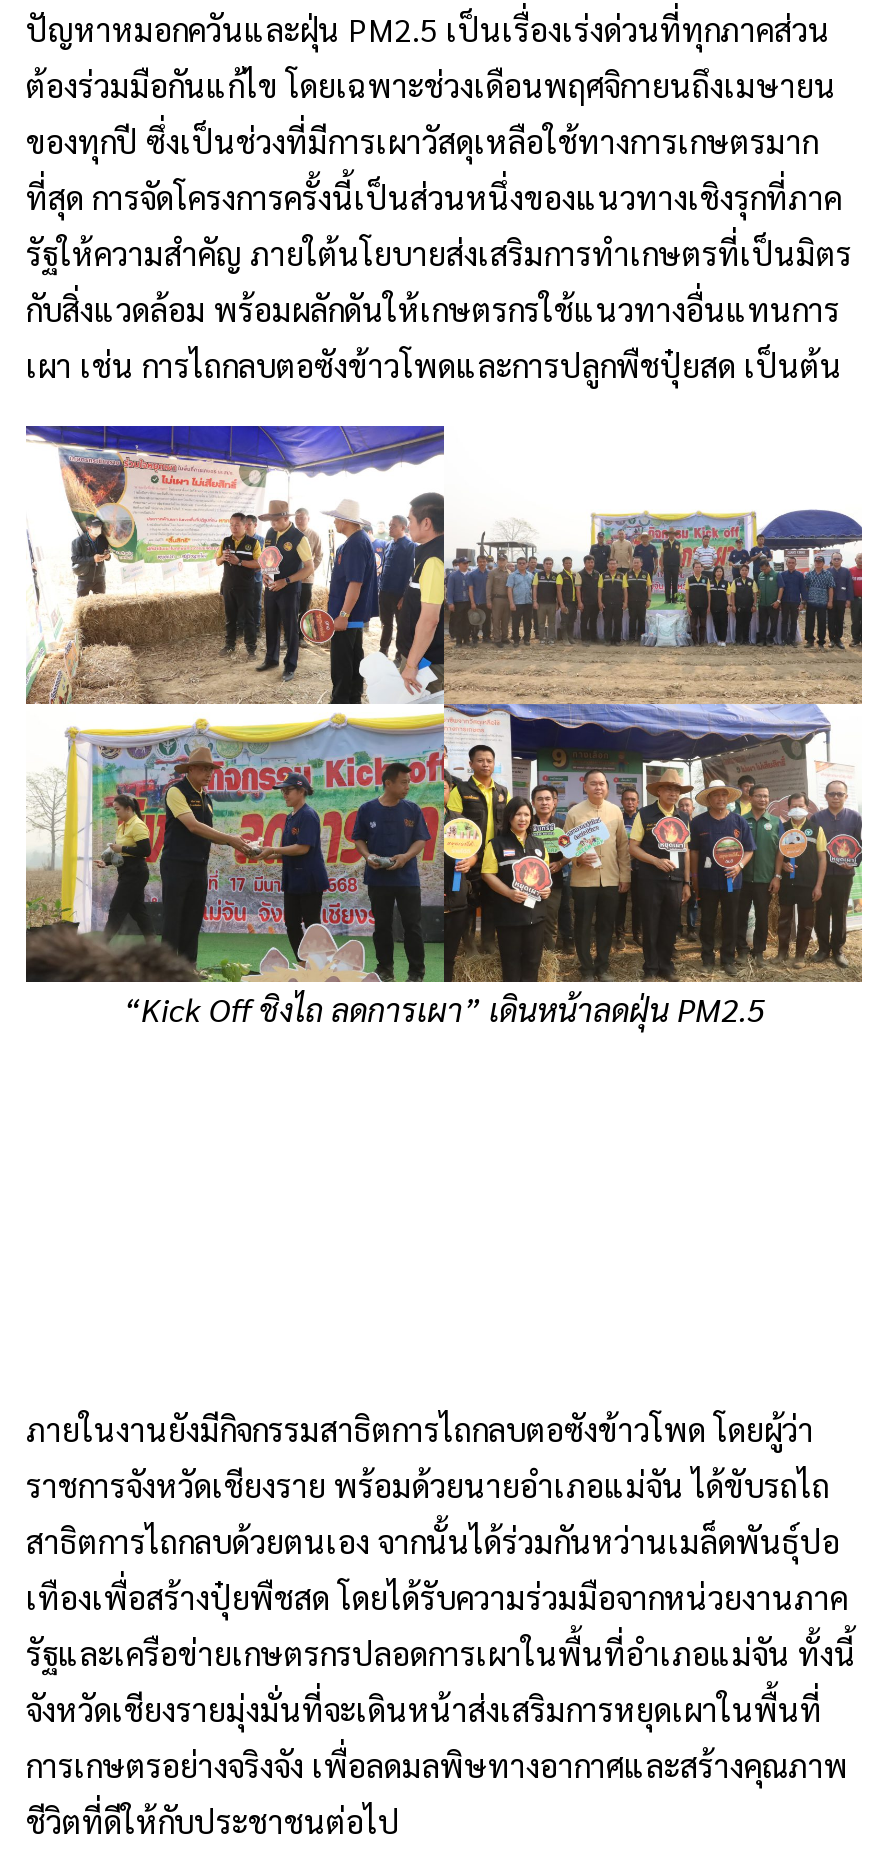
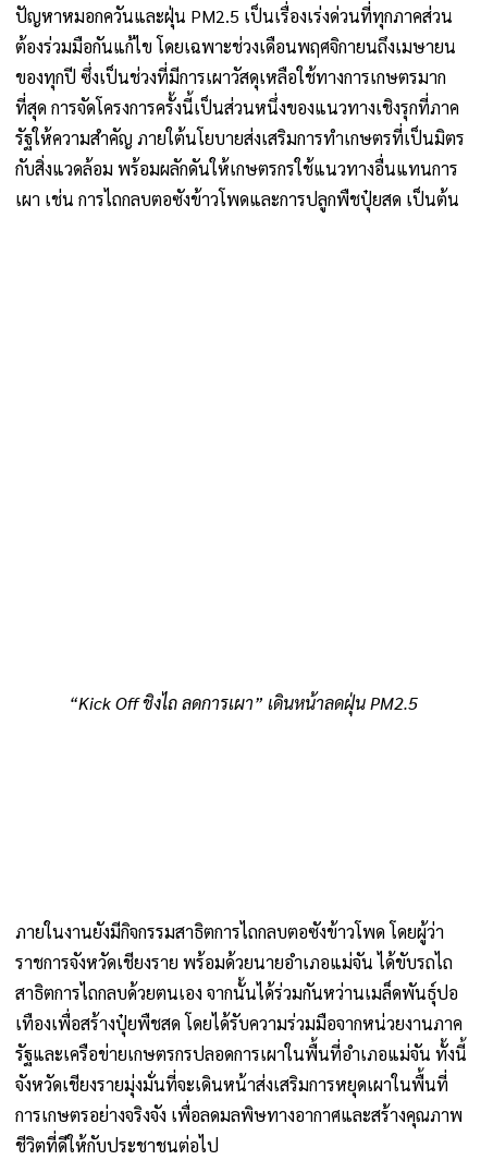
[24,424,864,986] [image] -> none

